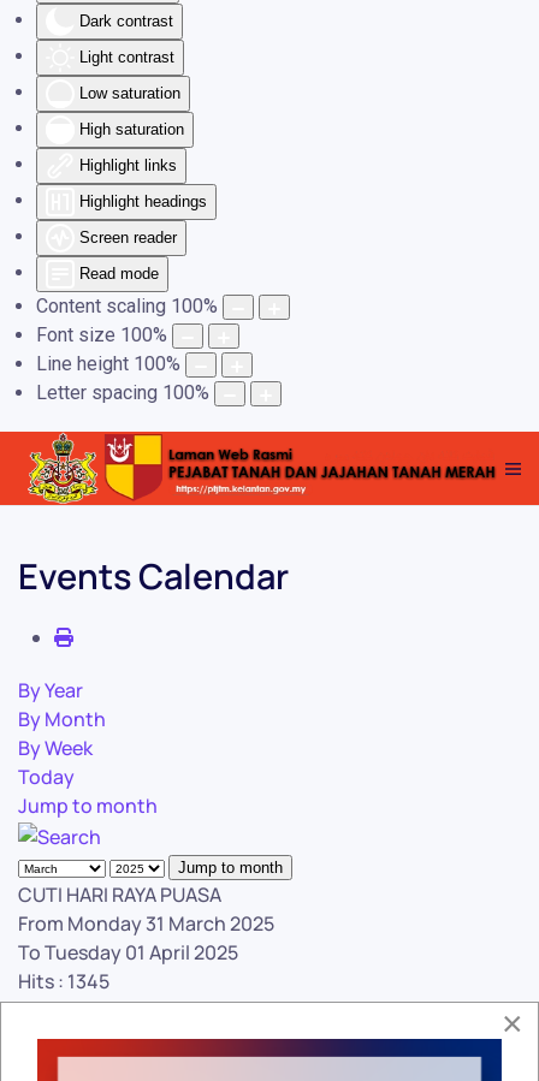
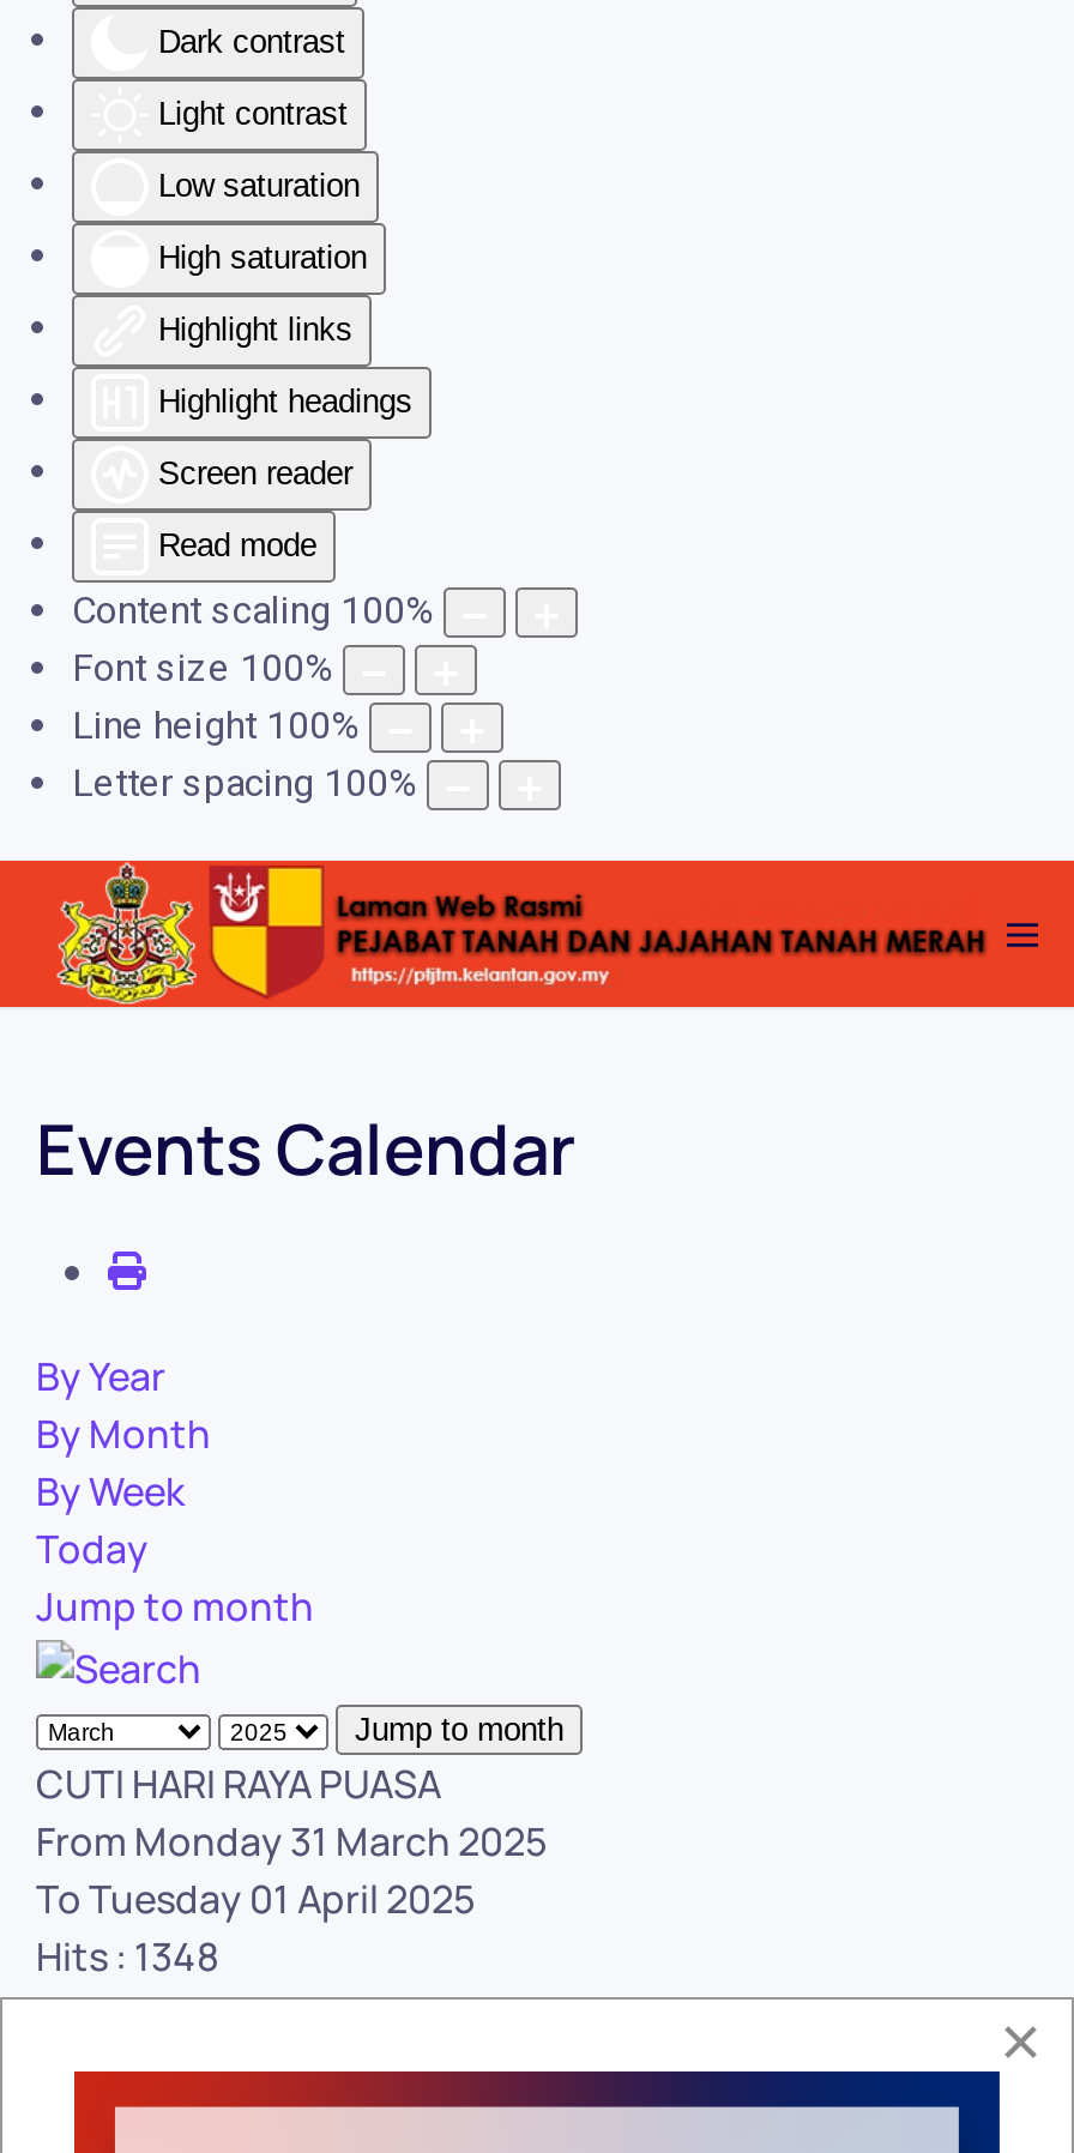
[18,968,109,994] Hits: 1345 -> [36,1930,218,1982] Hits: 1348

